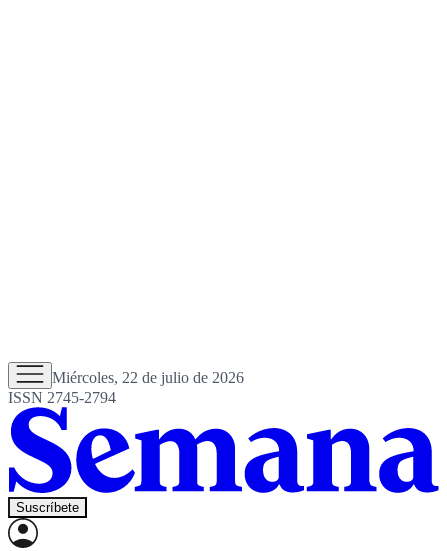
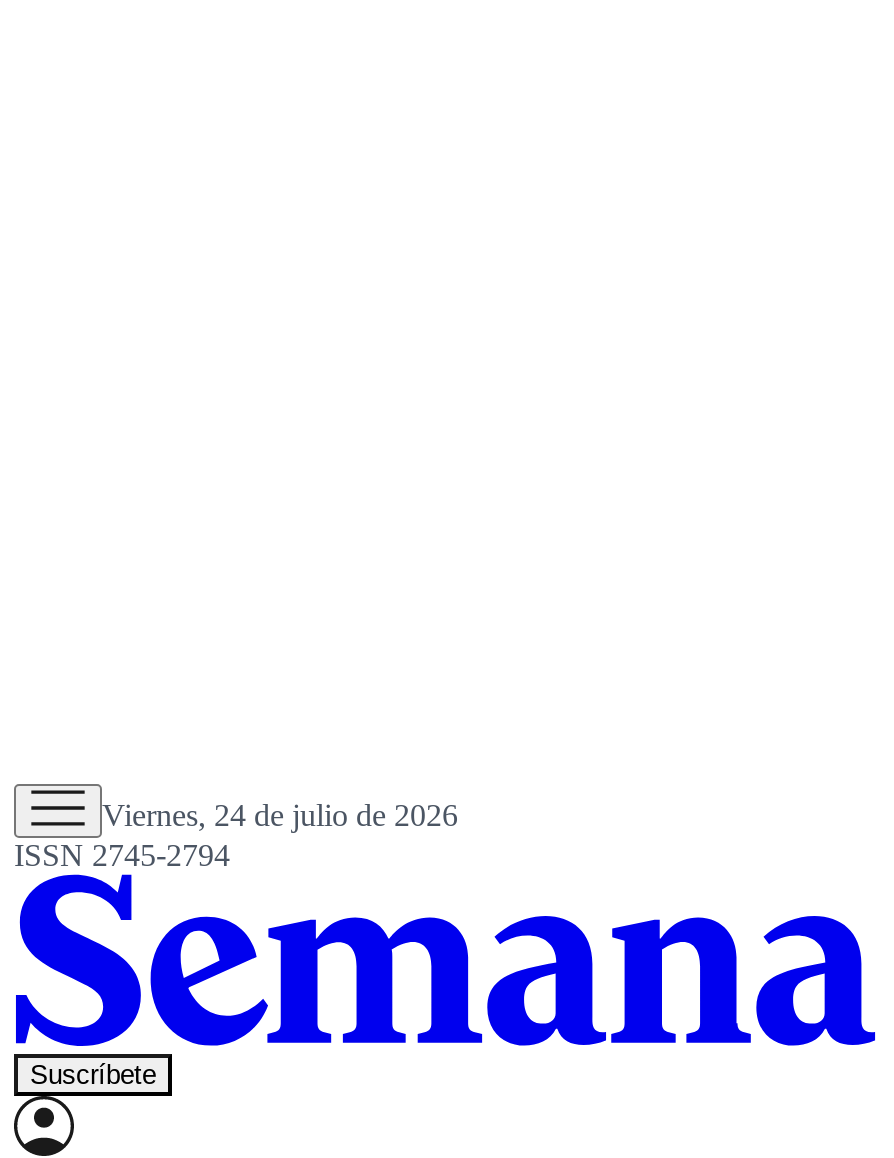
[52,369,244,386] Miércoles, 22 de julio de 2026 -> [102,798,458,832] Viernes, 24 de julio de 2026

